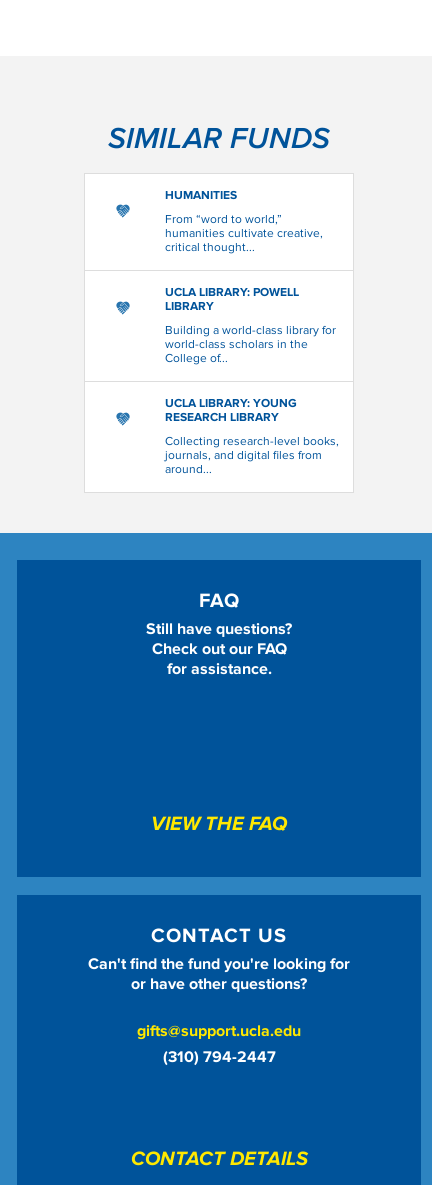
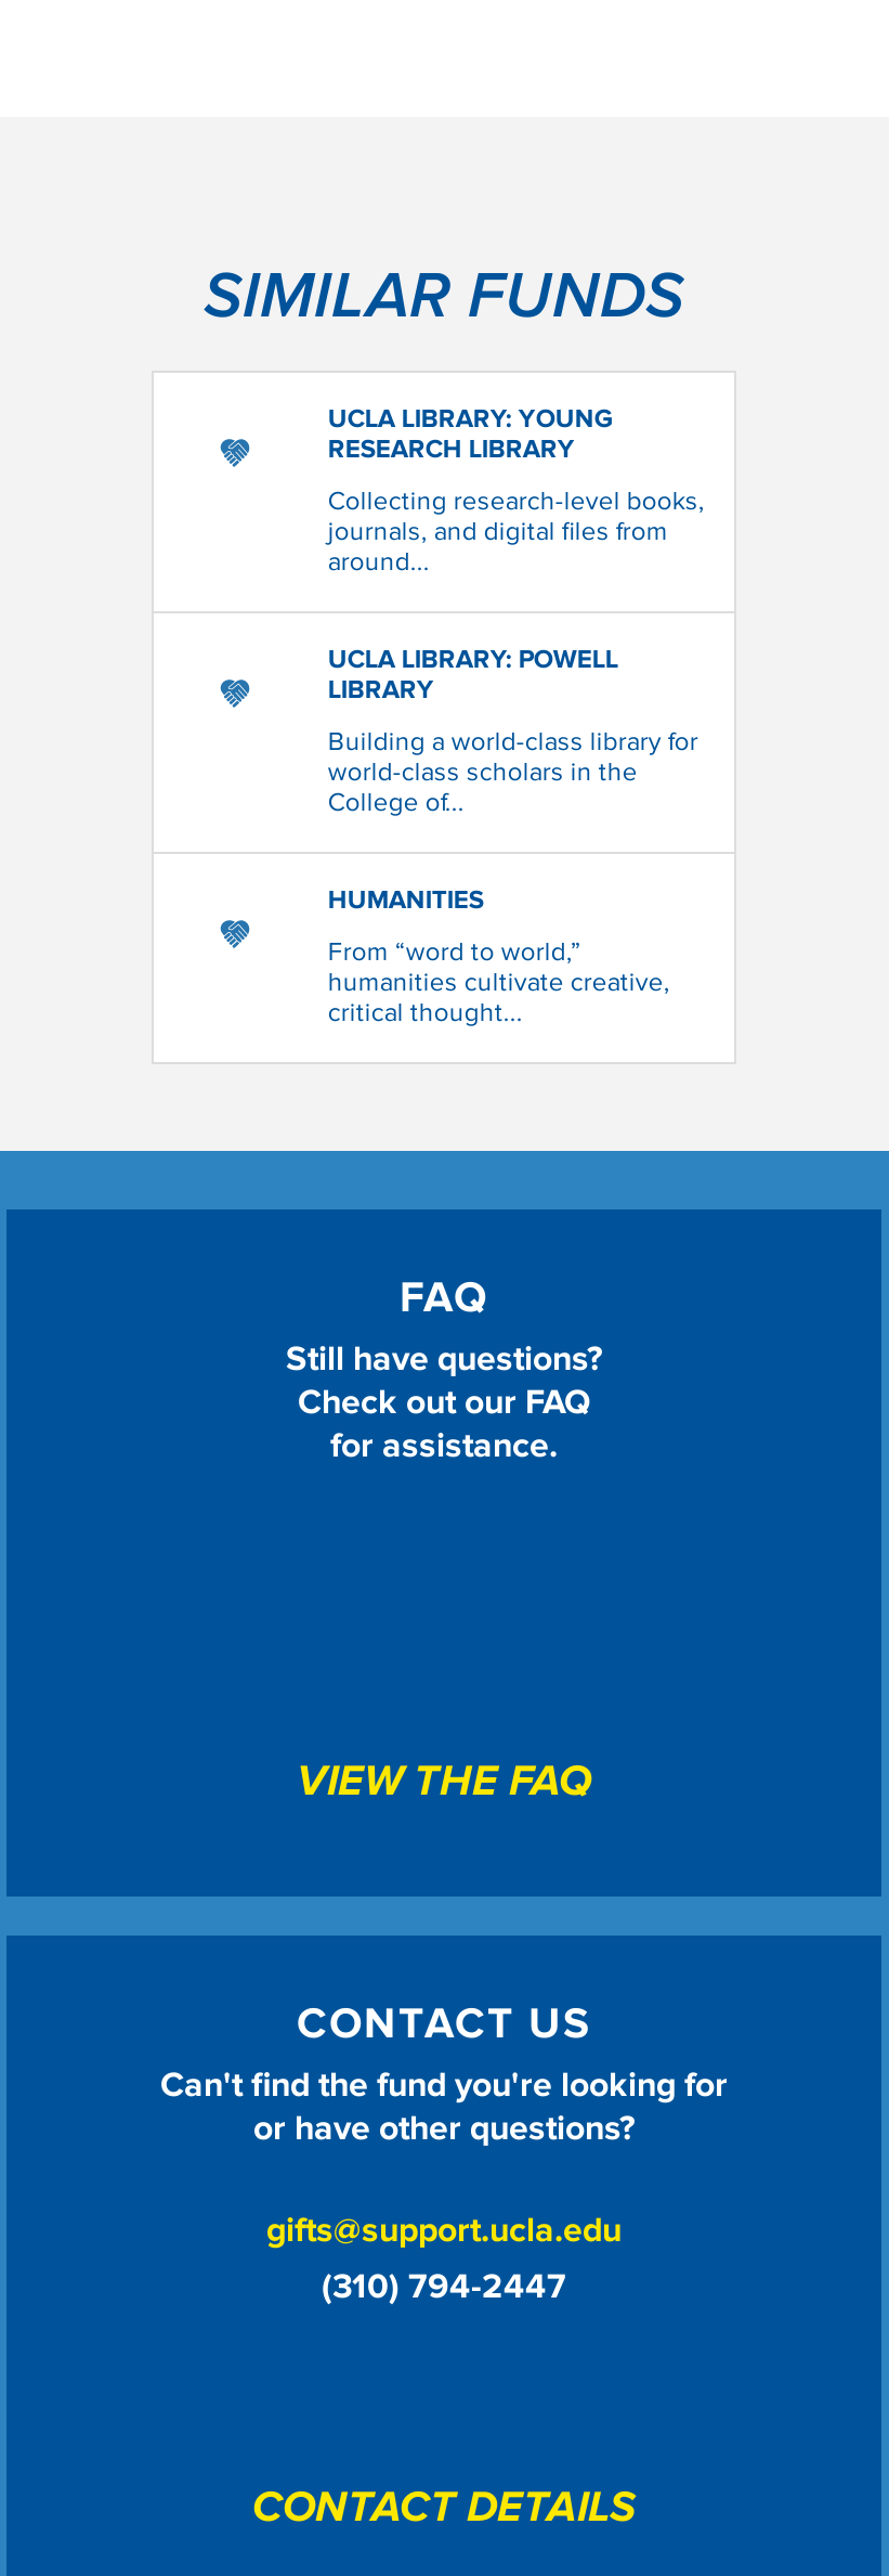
moved [165,188,237,203] -> [328,884,484,917]: HUMANITIES
moved [165,212,323,255] -> [328,936,670,1030]: From “word to world,” | humanities cultivate creative, | critical thought...
moved [165,396,297,425] -> [328,403,614,466]: UCLA LIBRARY: YOUNG | RESEARCH LIBRARY
moved [165,434,339,477] -> [328,486,704,579]: Collecting research-level books, | journals, and digital files from | around...

